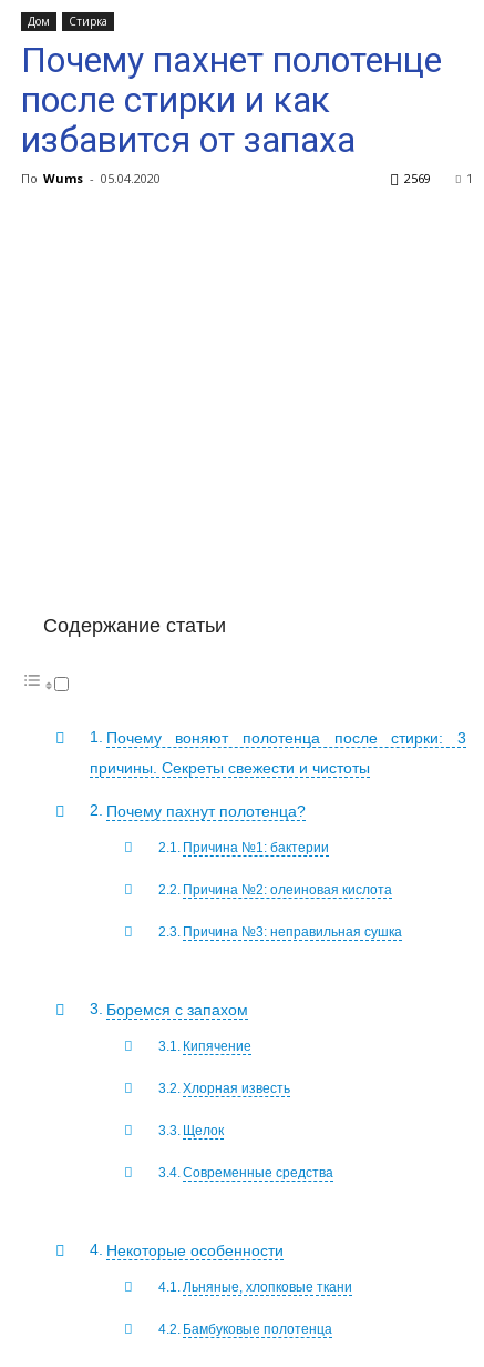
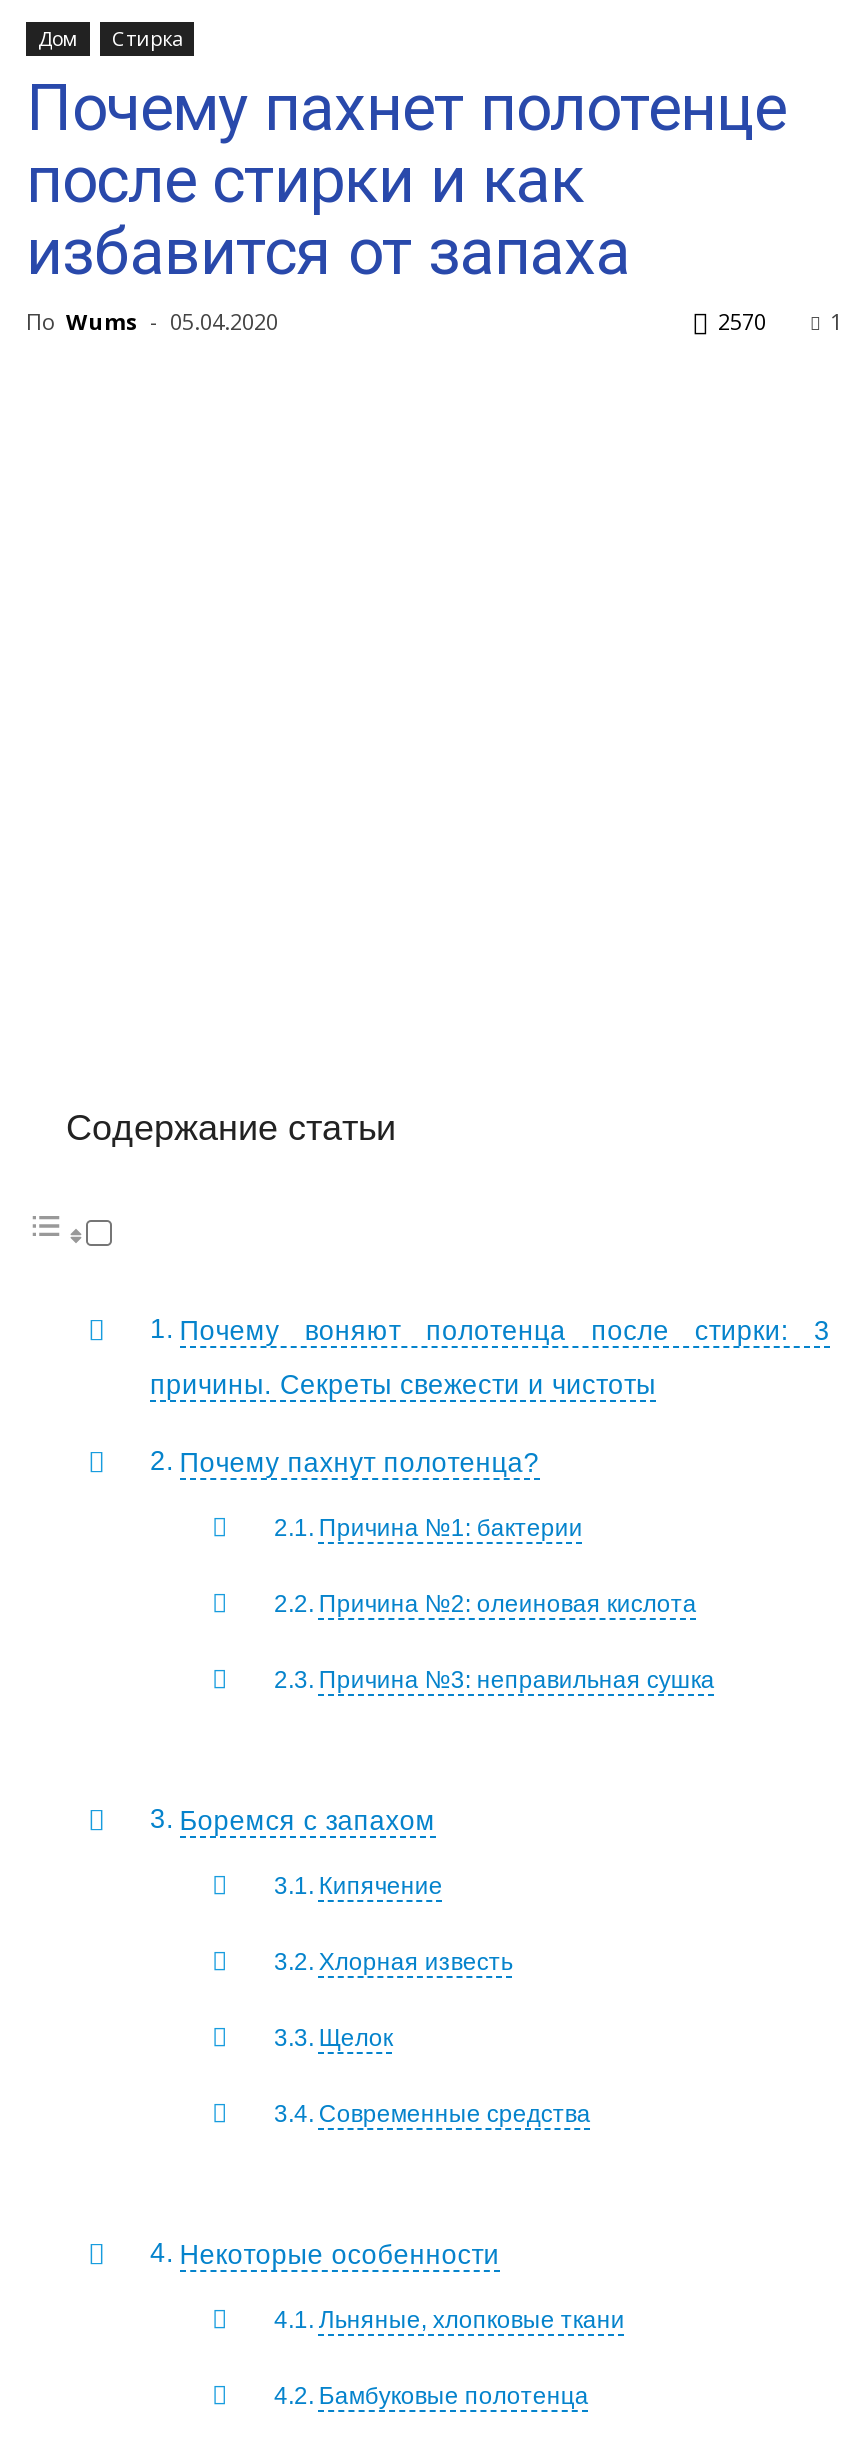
[404,170,431,186] 2569 -> [718,306,766,336] 2570

